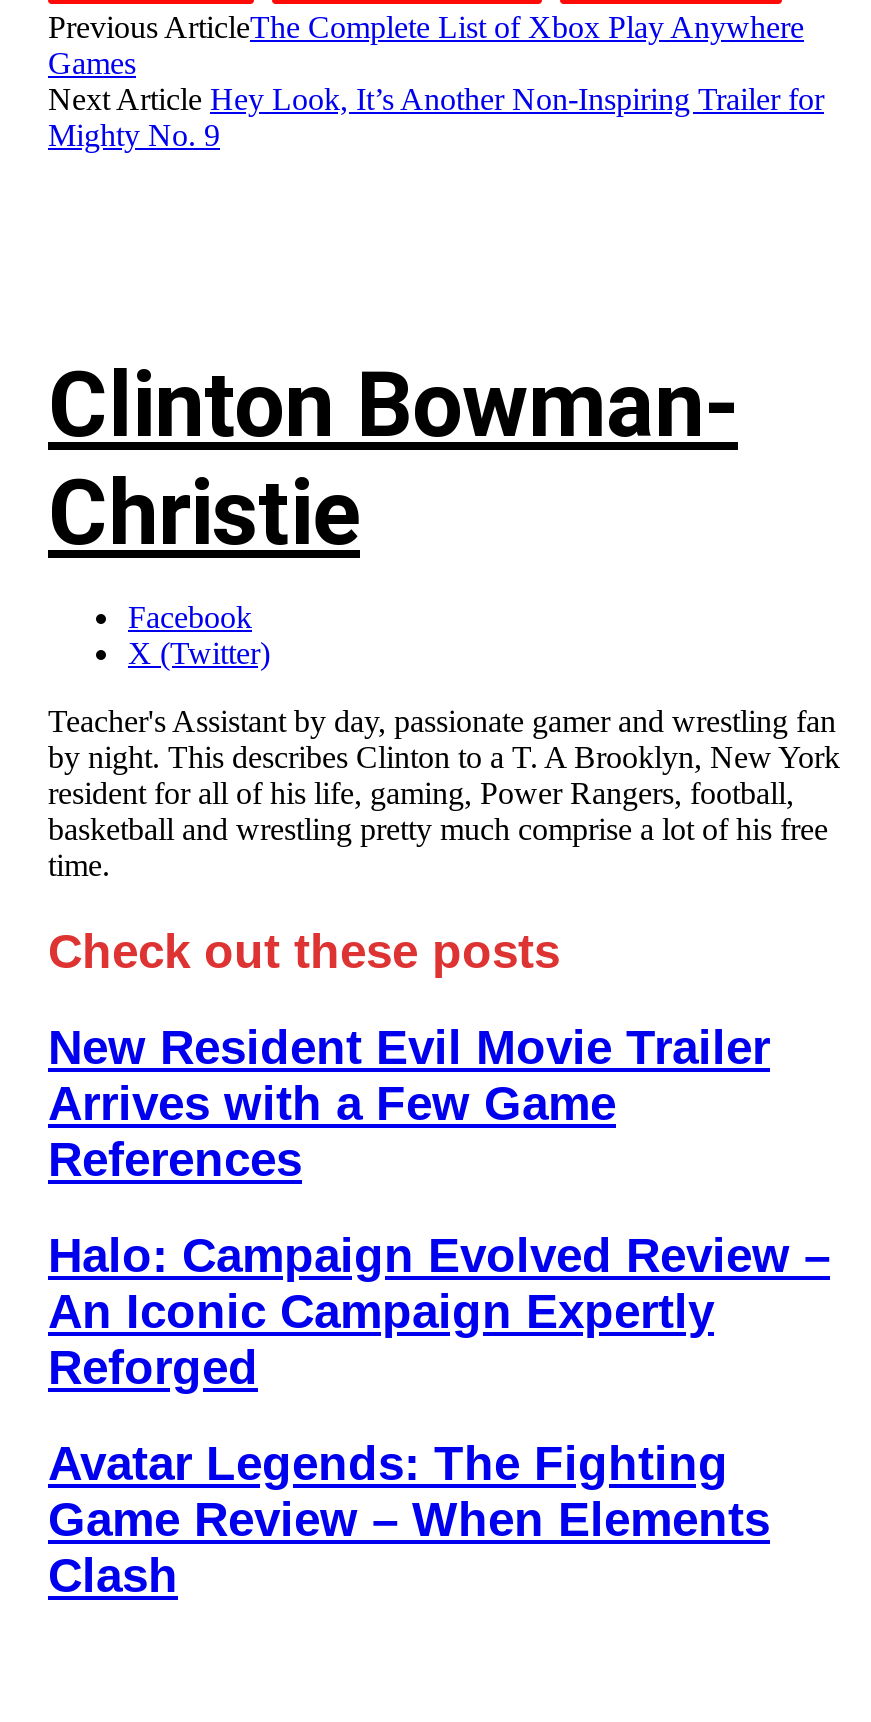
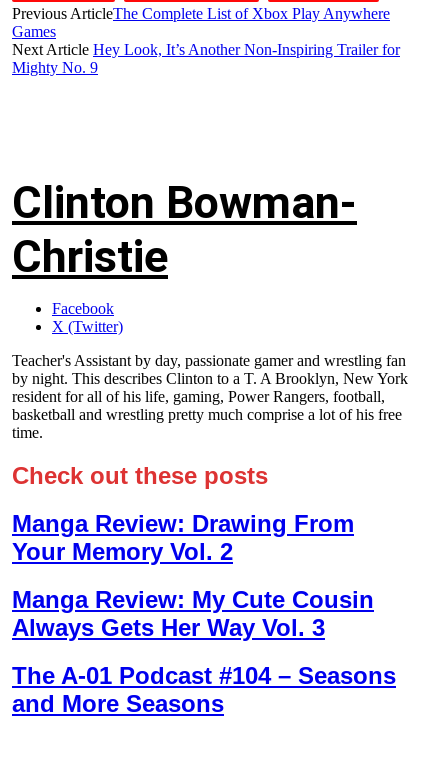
[48,1020,770,1186] New Resident Evil Movie Trailer | Arrives with a Few Game | References -> [12,510,354,565] Manga Review: Drawing From | Your Memory Vol. 2
[48,1228,830,1394] Halo: Campaign Evolved Review – | An Iconic Campaign Expertly | Reforged -> [12,586,374,641] Manga Review: My Cute Cousin | Always Gets Her Way Vol. 3
[48,1436,770,1602] Avatar Legends: The Fighting | Game Review – When Elements | Clash -> [12,662,396,717] The A-01 Podcast #104 – Seasons | and More Seasons

